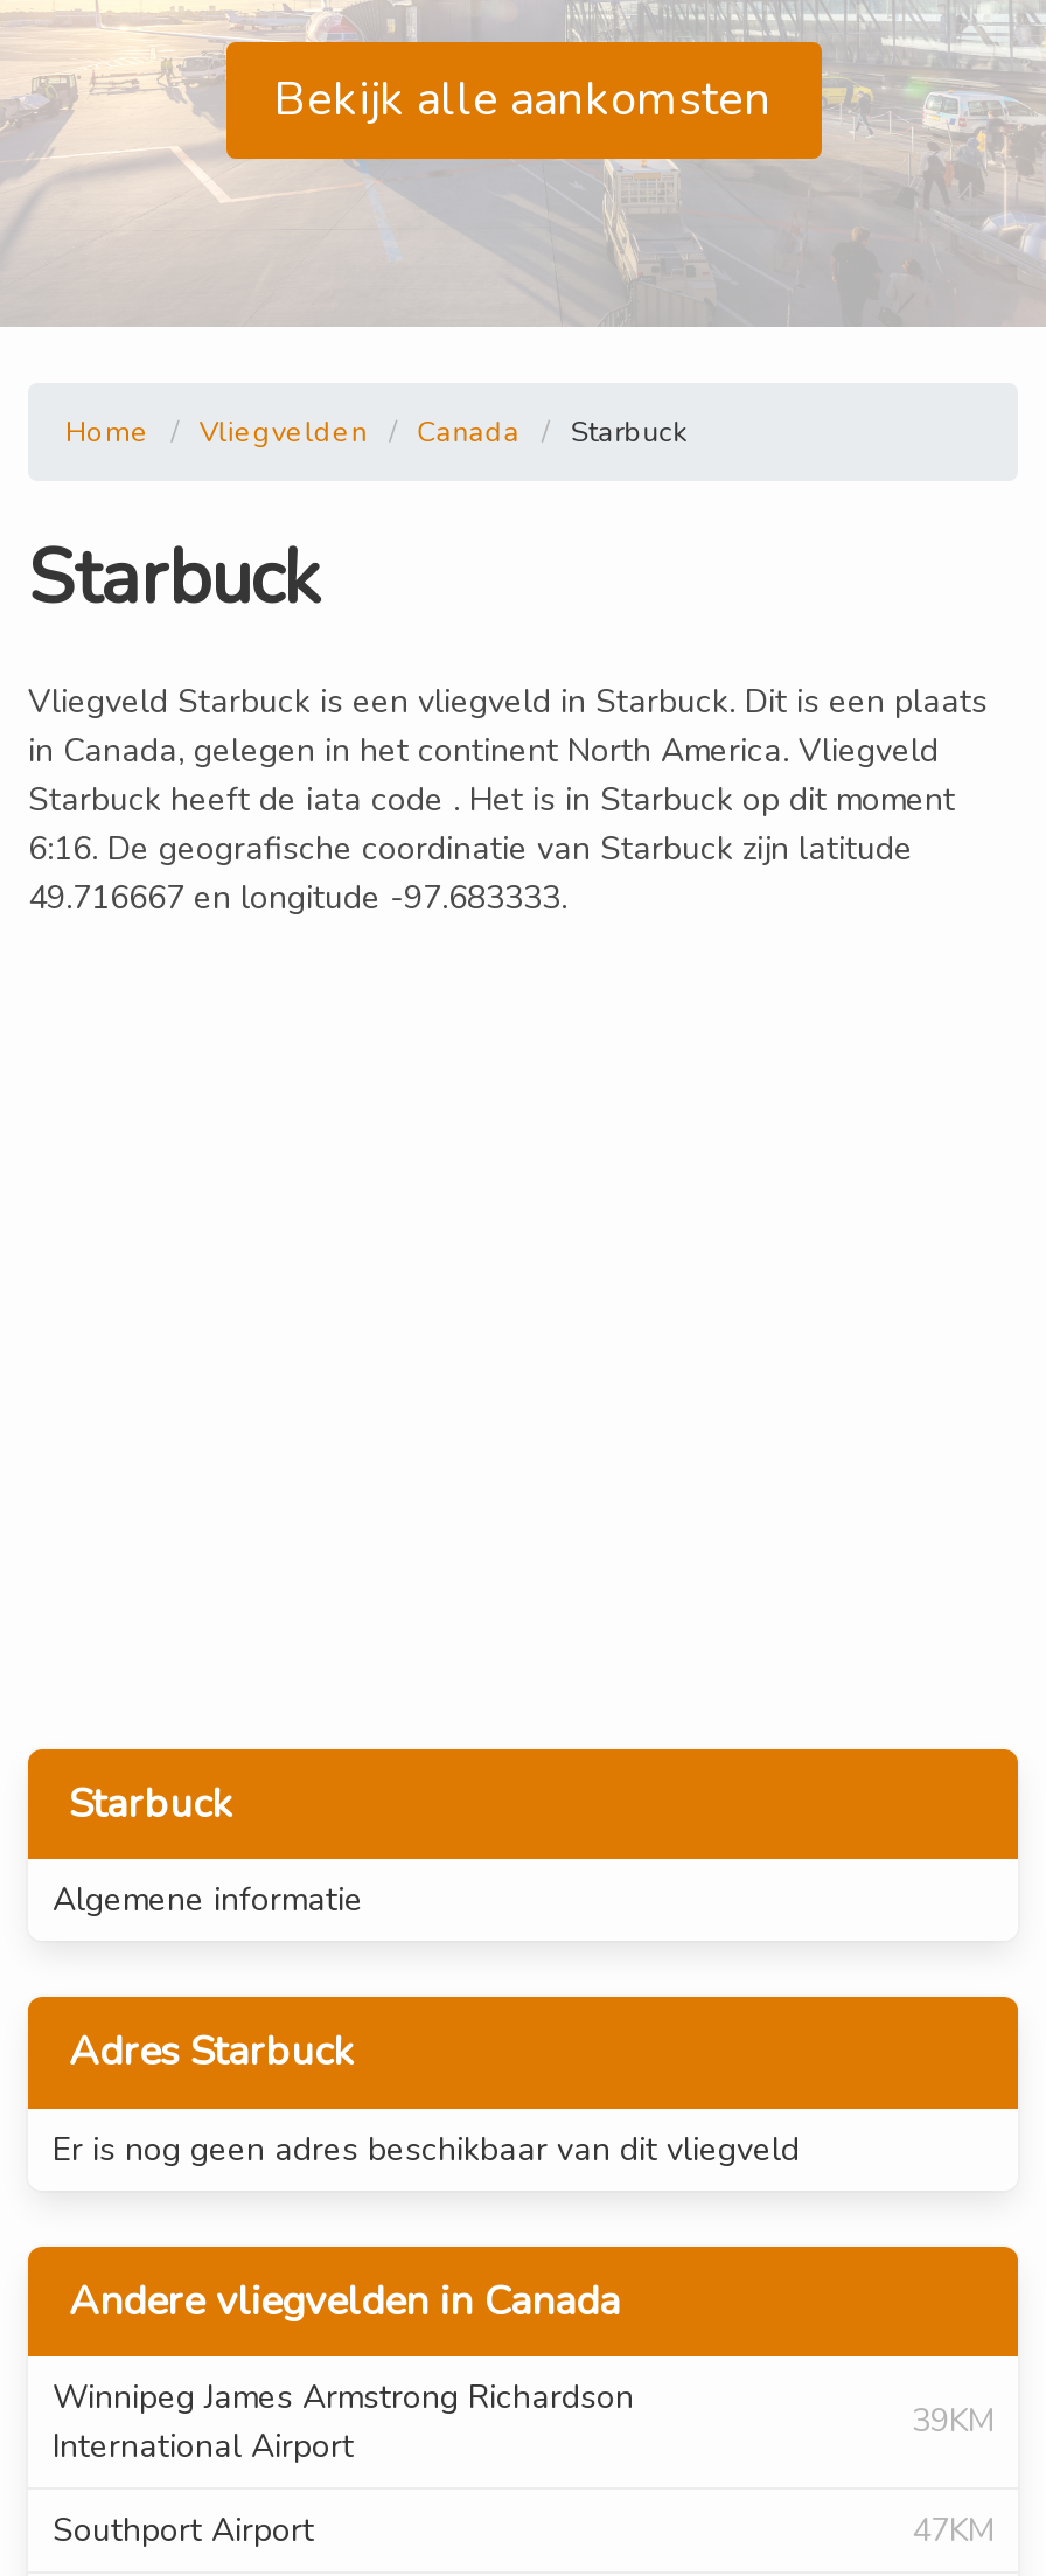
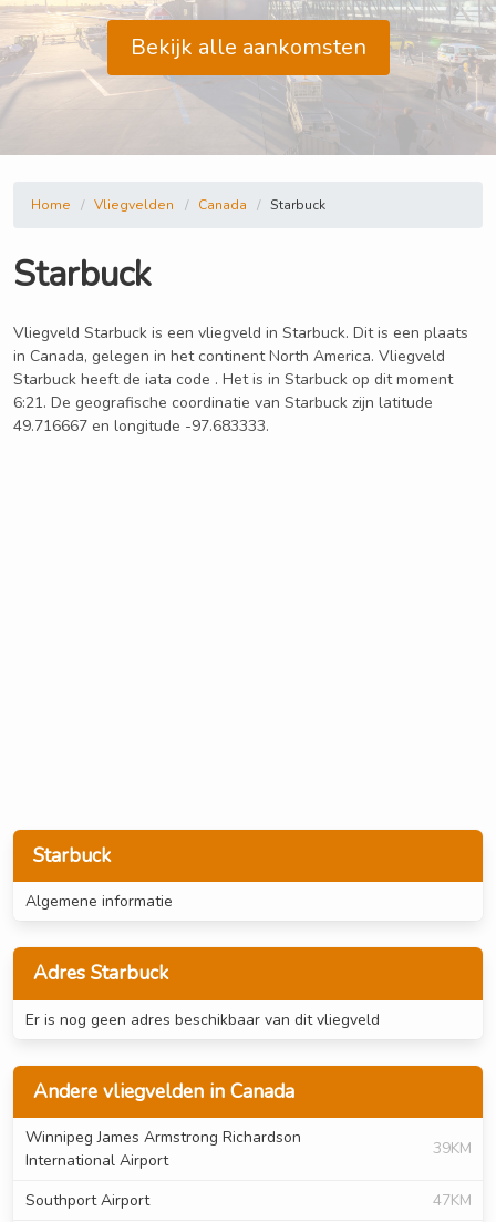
[28,827,913,871] 6:16. De geografische coordinatie van Starbuck zijn latitude -> [13,392,433,413] 6:21. De geografische coordinatie van Starbuck zijn latitude

